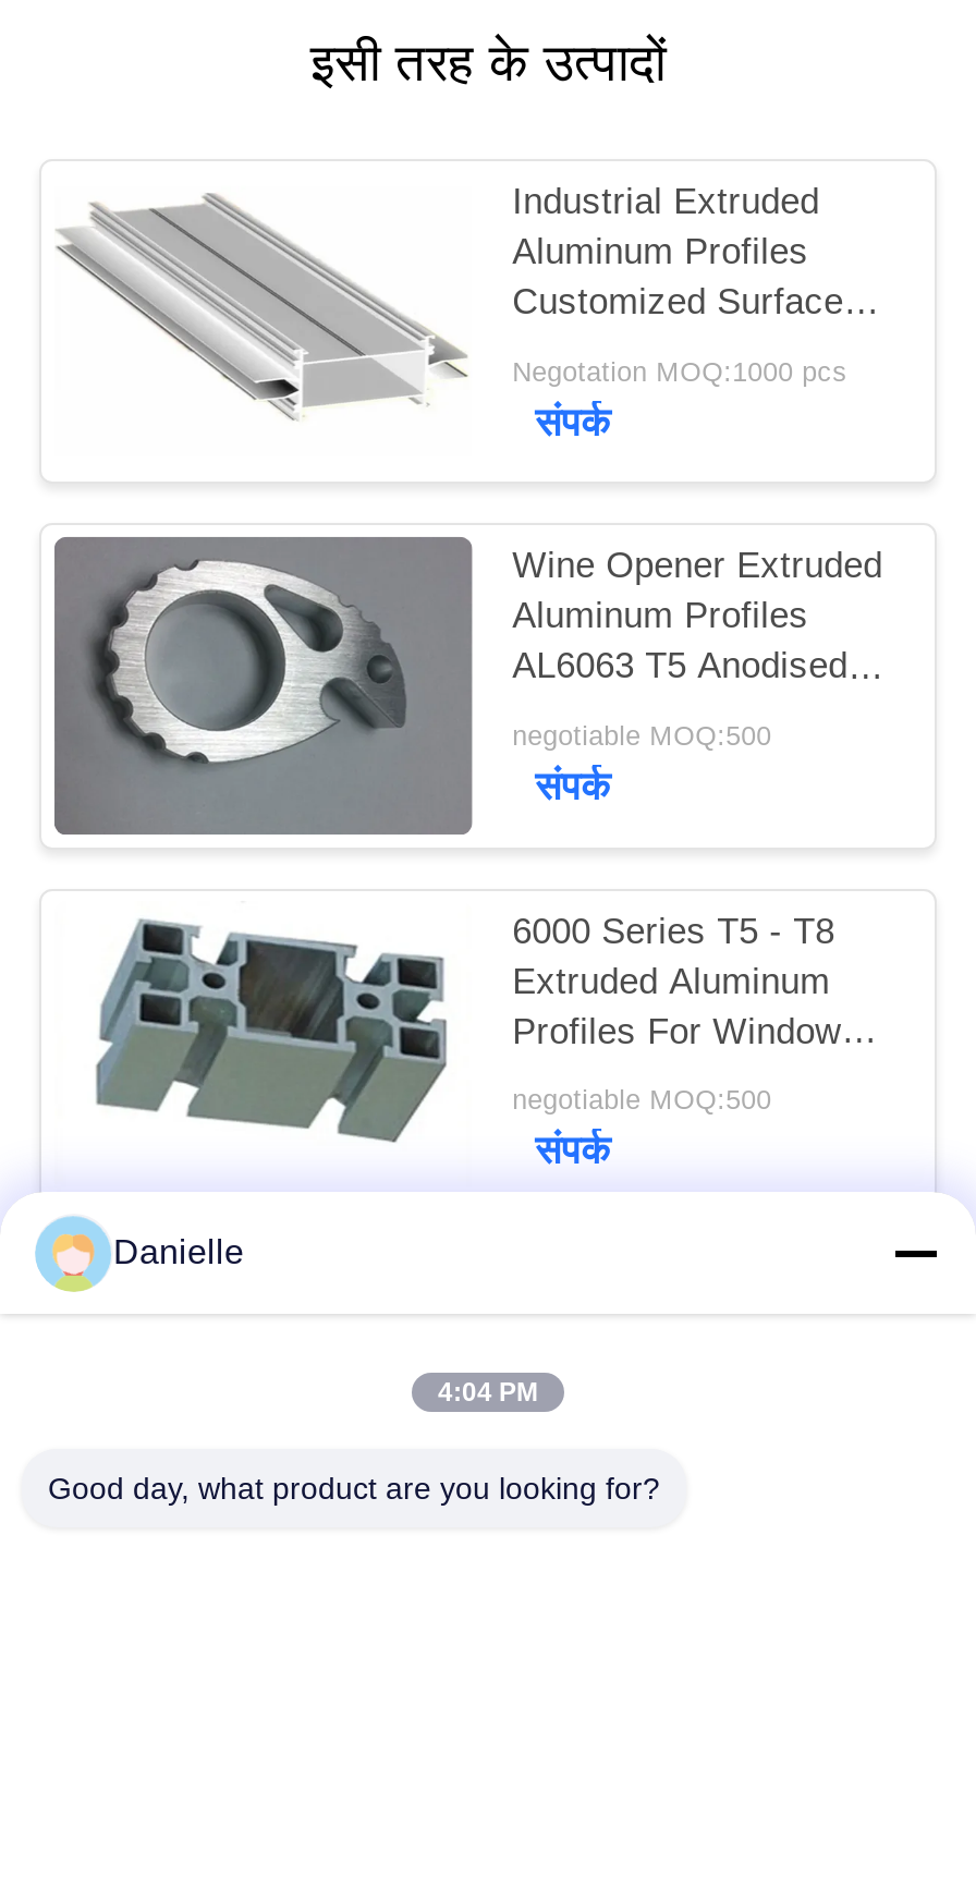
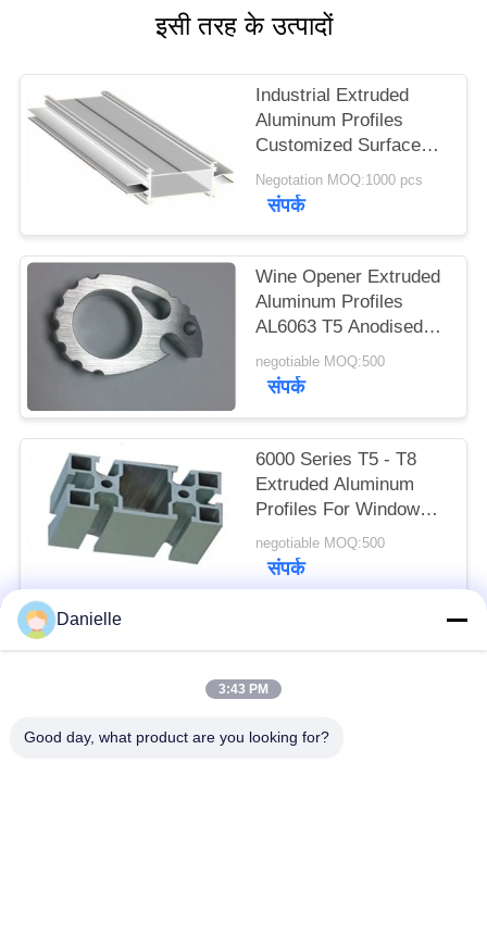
[438,1377,538,1408] 4:04 PM -> [218,682,269,697] 3:43 PM

